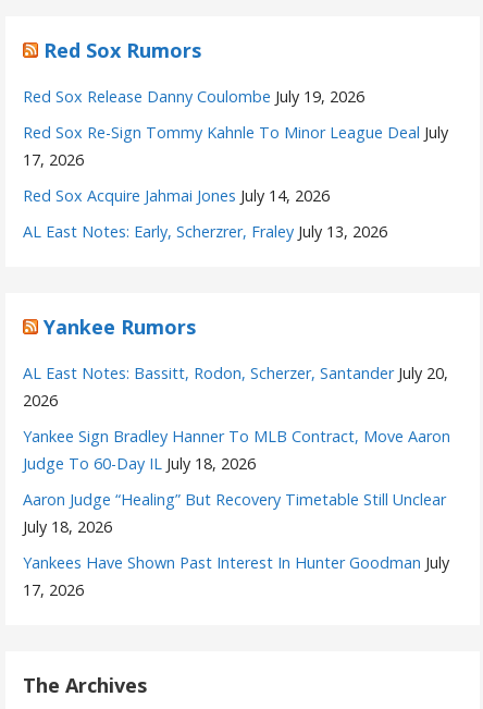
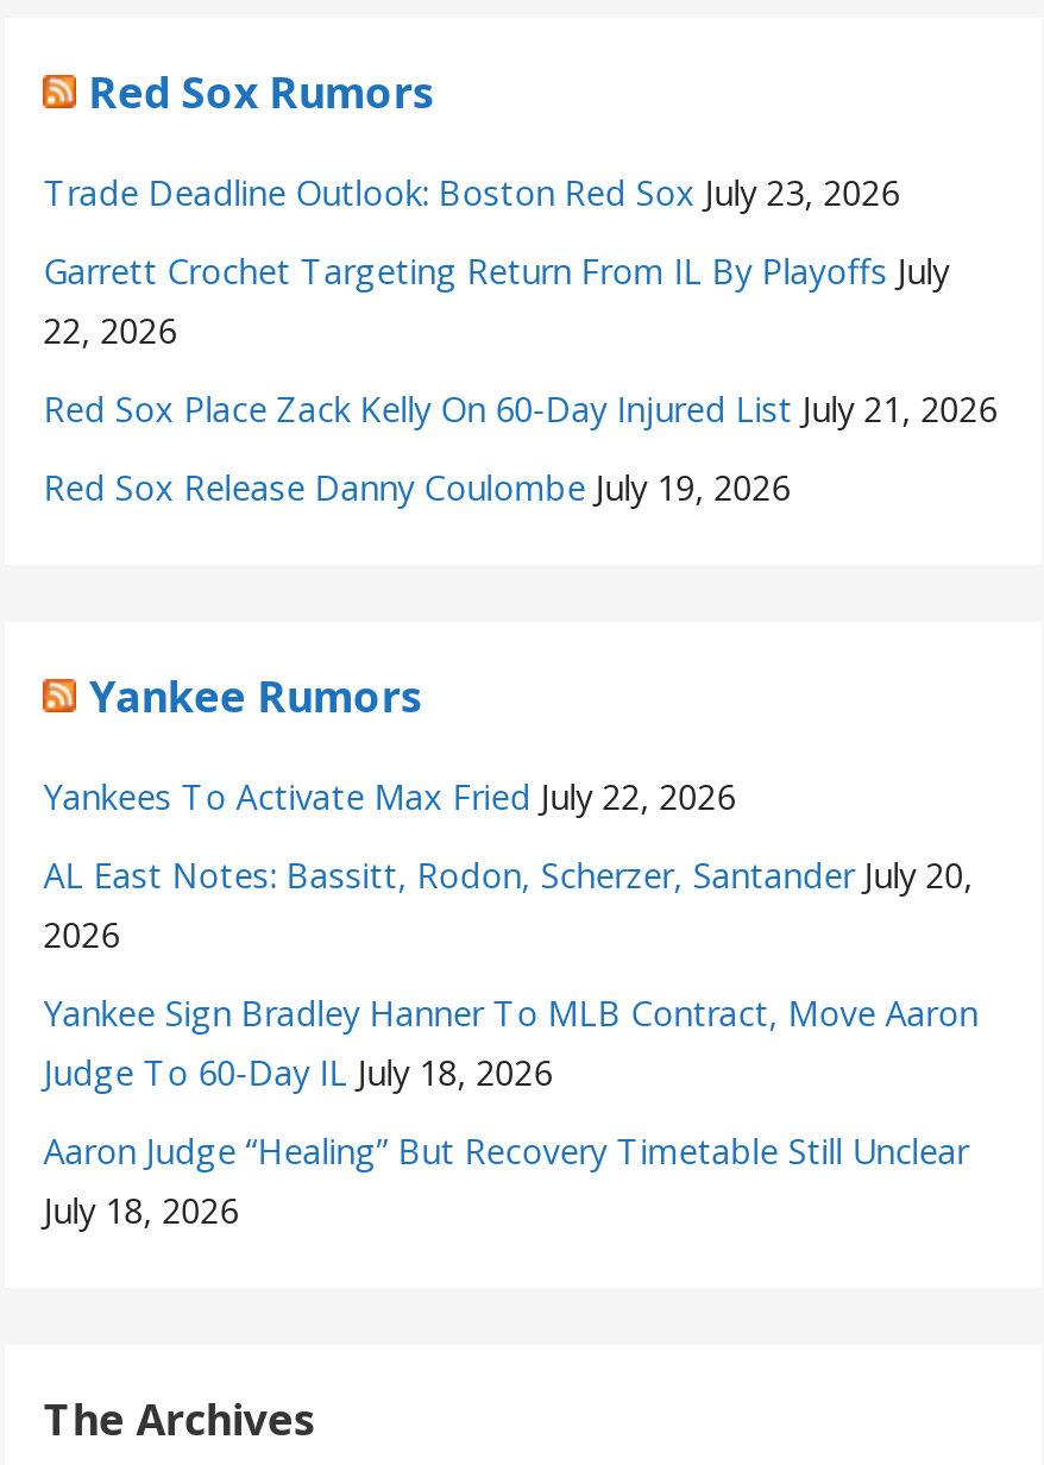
none -> [43,169,997,431] Trade Deadline Outlook: Boston Red Sox July 23, 2026 | Garrett Crochet Targeting Return From IL By Playoffs July | 22, 2026 | Red Sox Place Zack Kelly On 60-Day Injured List July 21, 2026
moved [23,86,365,106] -> [43,464,790,509]: Red Sox Release Danny Coulombe July 19, 2026
[23,122,448,241] Red Sox Re-Sign Tommy Kahnle To Minor League Deal July | 17, 2026 | Red Sox Acquire Jahmai Jones July 14, 2026 | AL East Notes: Early, Scherzrer, Fraley July 13, 2026 -> none
none -> [43,773,735,818] Yankees To Activate Max Fried July 22, 2026
moved [23,362,451,536] -> [43,852,978,1232]: AL East Notes: Bassitt, Rodon, Scherzer, Santander July 20, | 2026 | Yankee Sign Bradley Hanner To MLB Contract, Move Aaron | Judge To 60-Day IL July 18, 2026 | Aaron Judge “Healing” But Recovery Timetable Still Unclear | July 18, 2026
[23,552,449,600] Yankees Have Shown Past Interest In Hunter Goodman July | 17, 2026 -> none

